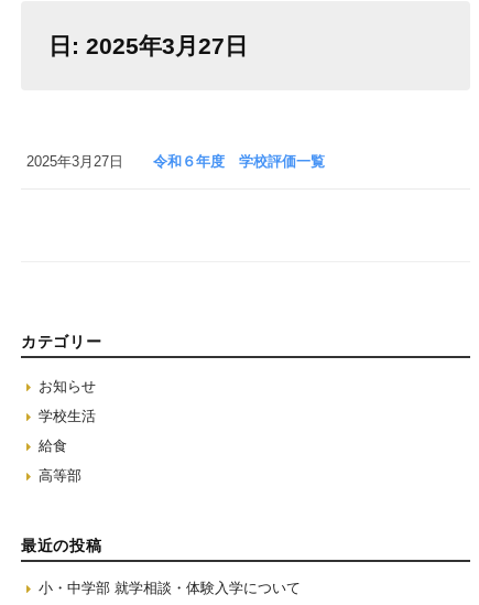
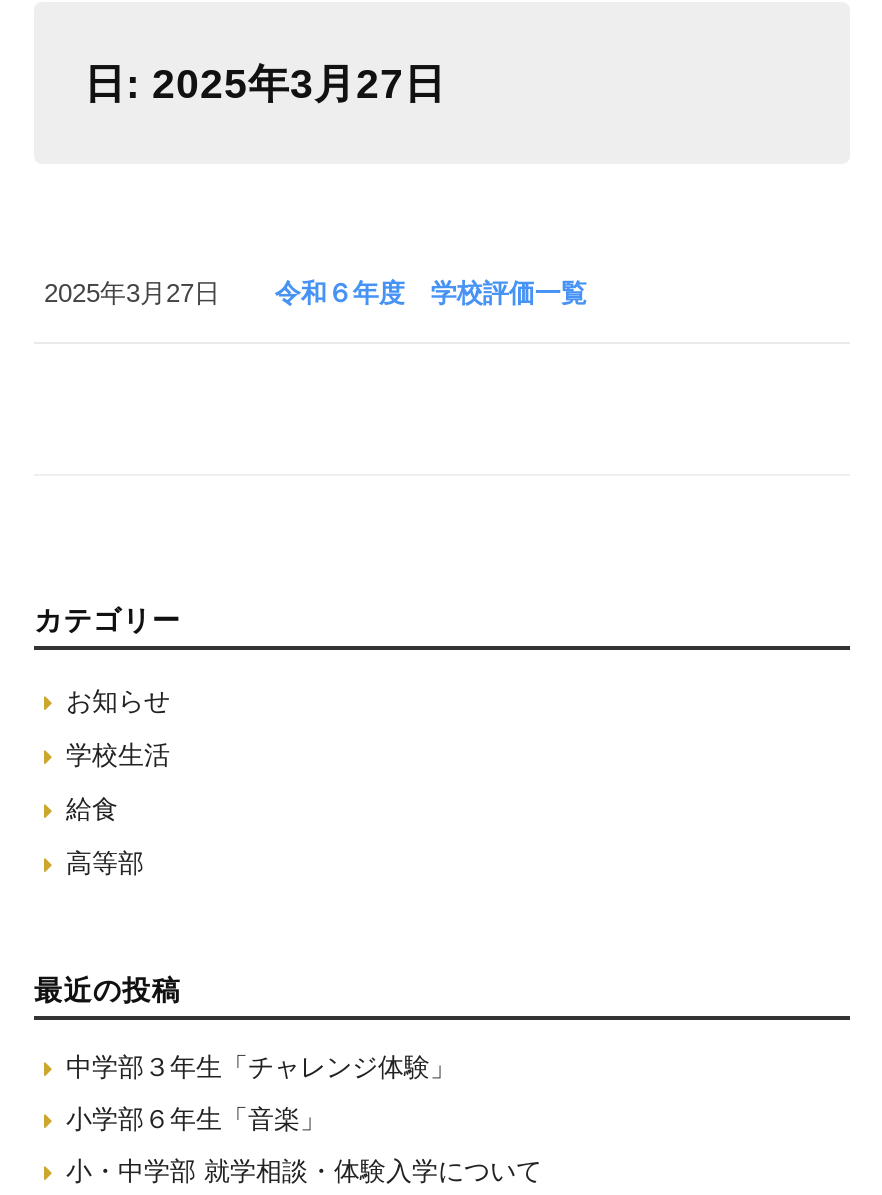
none -> [66,1051,456,1133] 中学部３年生「チャレンジ体験」 | 小学部６年生「音楽」

